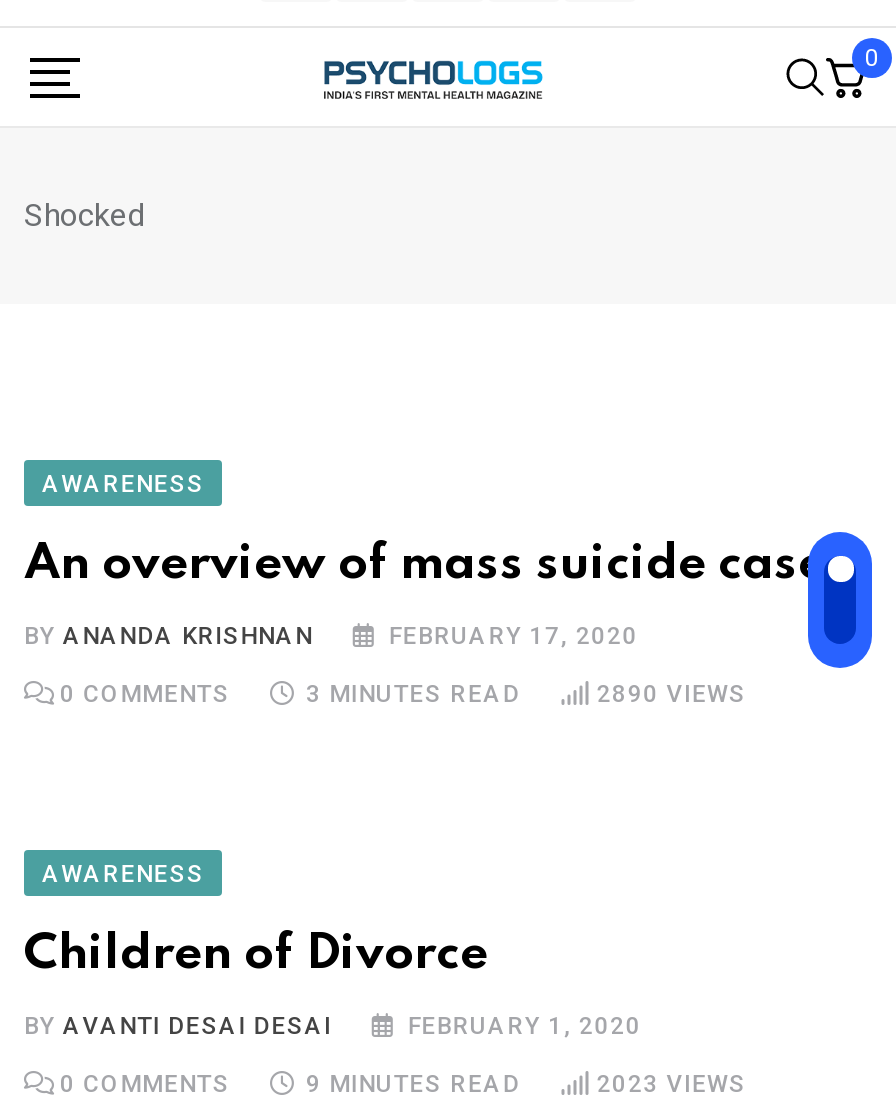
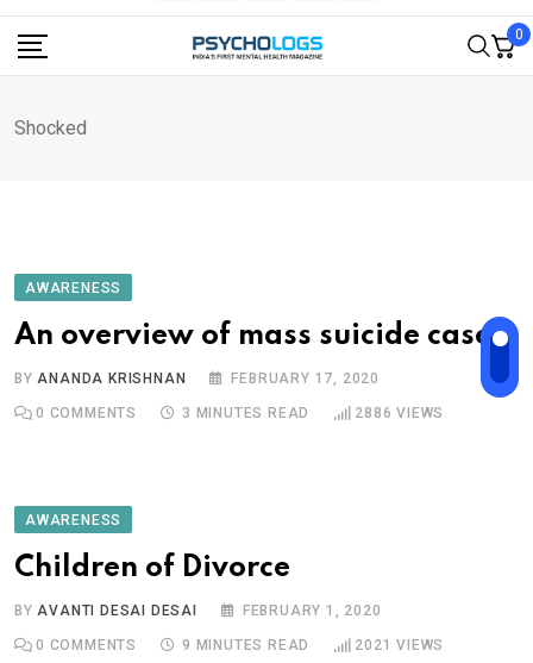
[596,680,746,708] 2890 VIEWS -> [355,405,444,421] 2886 VIEWS
[596,1070,746,1098] 2023 VIEWS -> [355,637,444,653] 2021 VIEWS

